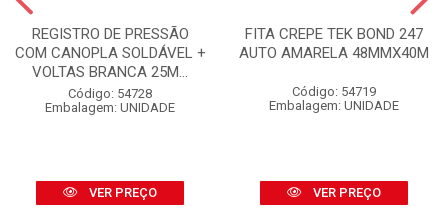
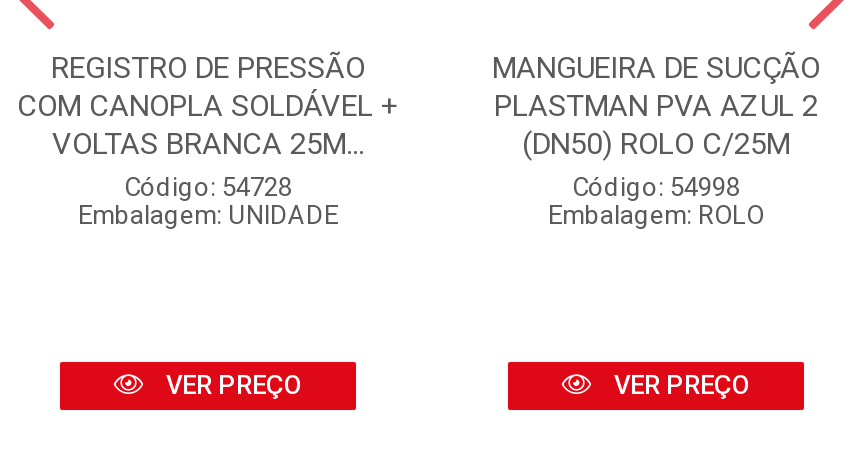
[239,25,429,113] FITA CREPE TEK BOND 247 | AUTO AMARELA 48MMX40M | Código: 54719 | Embalagem: UNIDADE -> [492,49,820,229] MANGUEIRA DE SUCÇÃO | PLASTMAN PVA AZUL 2 | (DN50) ROLO C/25M | Código: 54998 | Embalagem: ROLO

